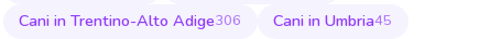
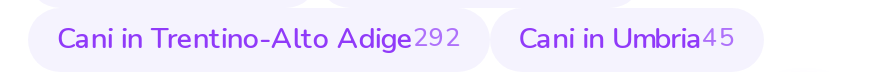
[19,10,242,32] Cani in Trentino-Alto Adige306 -> [57,19,461,59] Cani in Trentino-Alto Adige292

